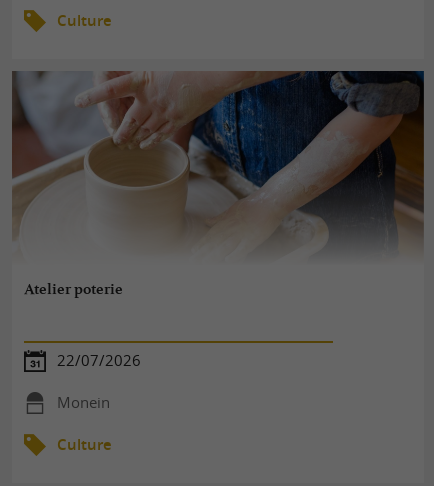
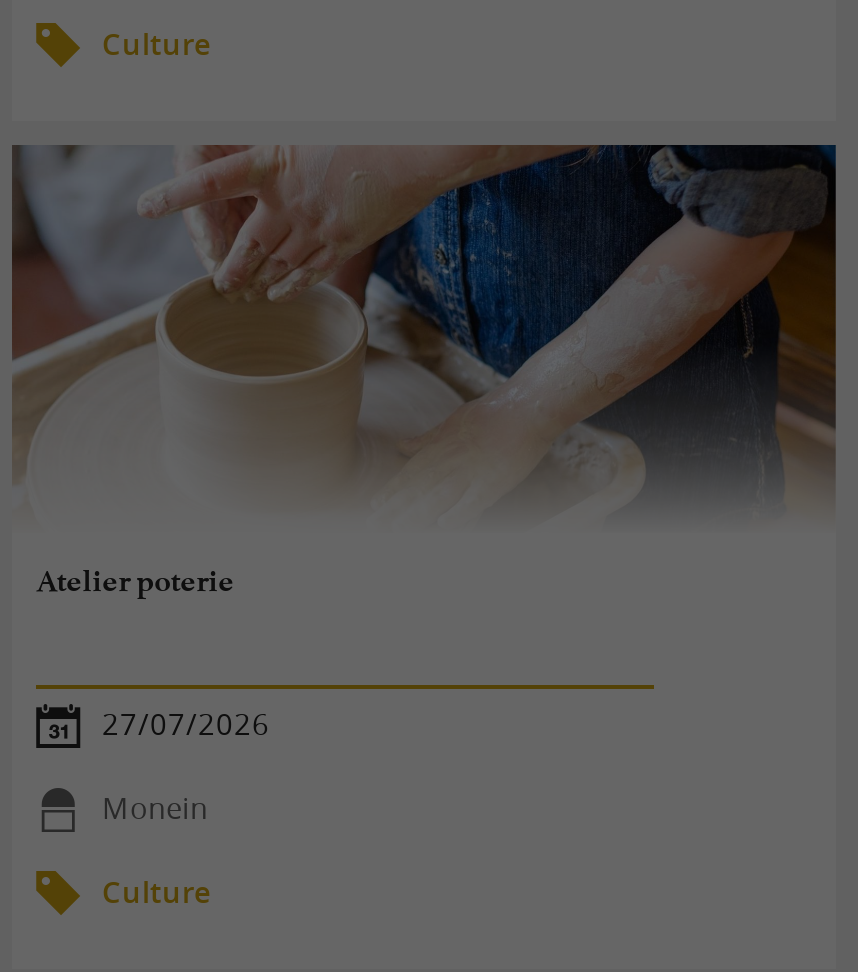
[57,351,141,370] 22/07/2026 -> [102,705,270,743] 27/07/2026

